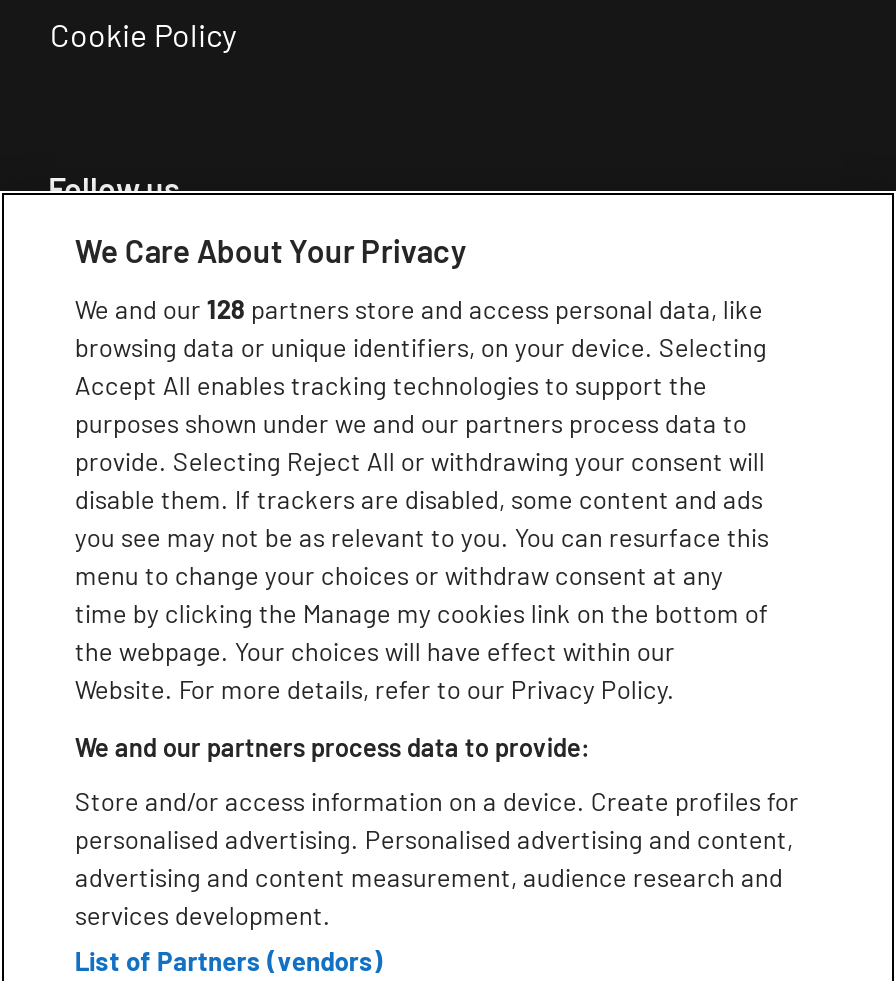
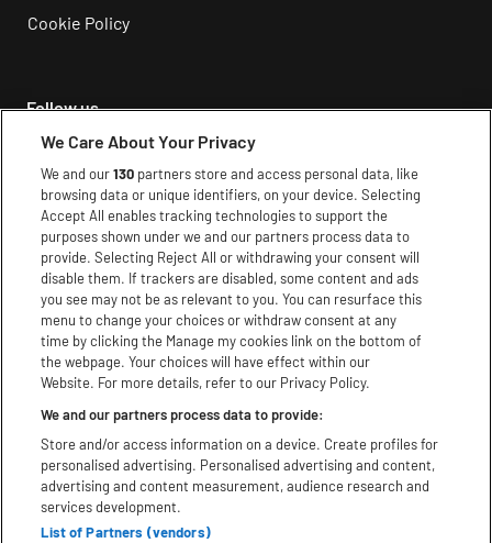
[75,293,763,325] We and our 128 partners store and access personal data, like -> [41,165,419,182] We and our 130 partners store and access personal data, like

